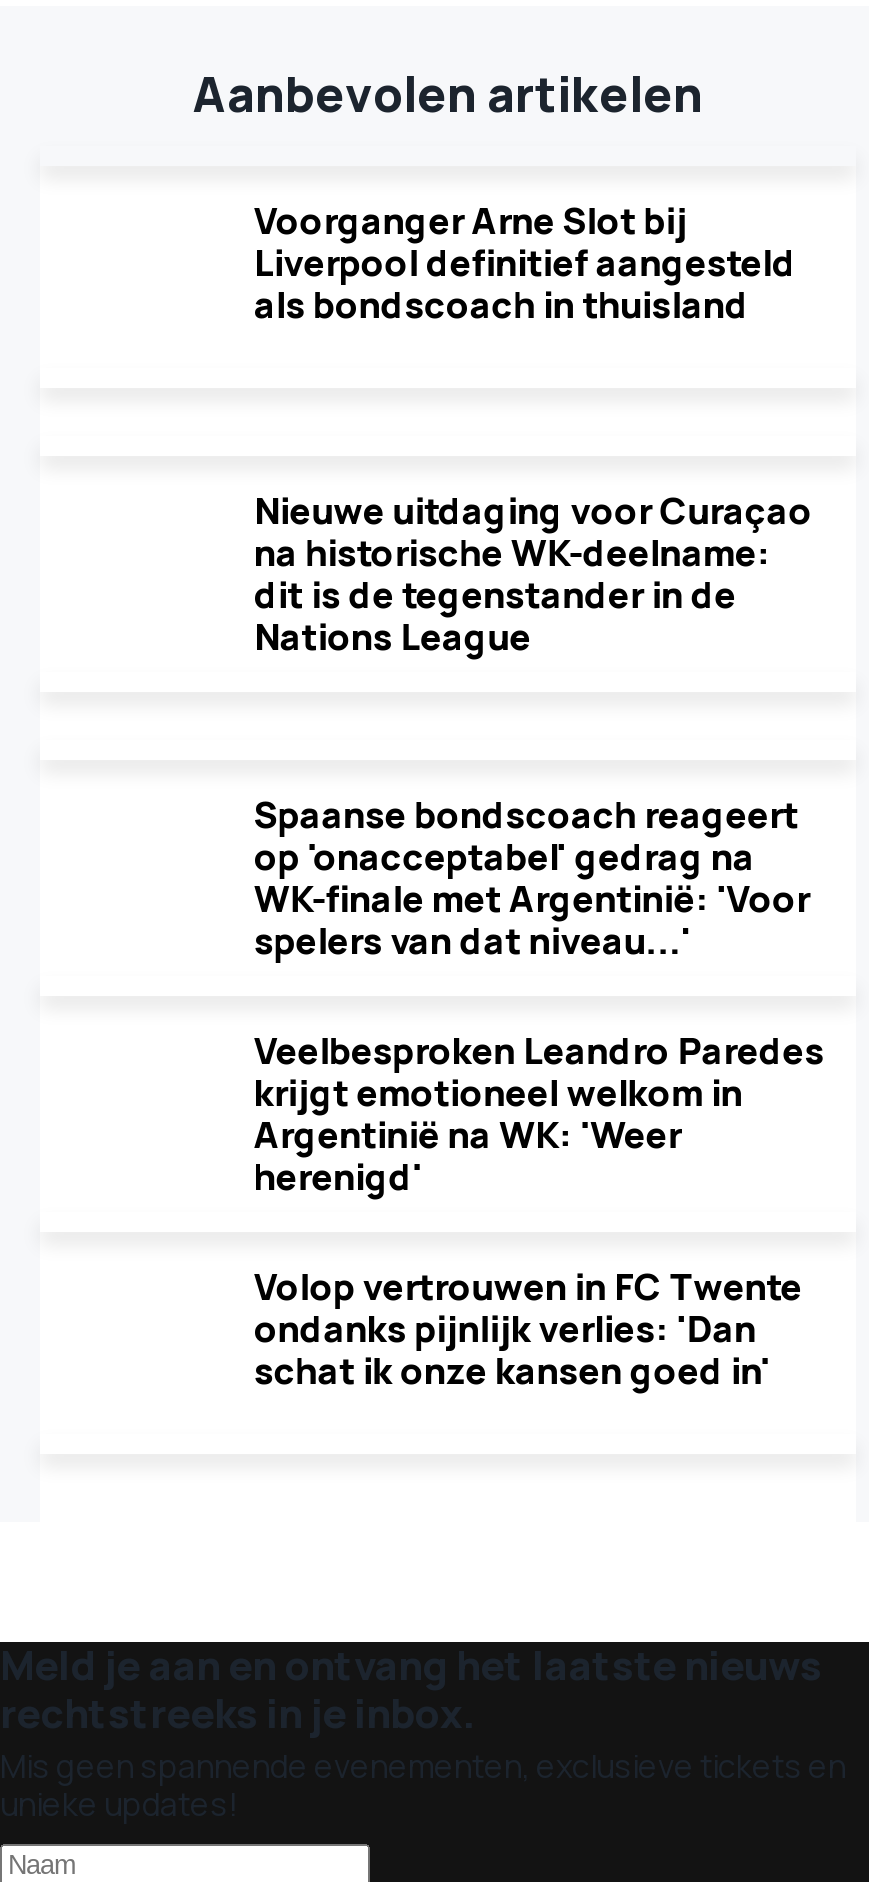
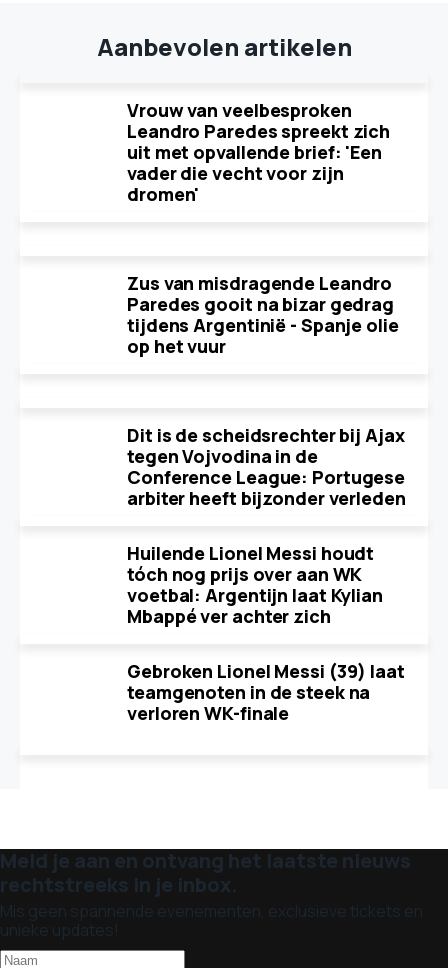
[254,196,796,328] Voorganger Arne Slot bij | Liverpool definitief aangesteld | als bondscoach in thuisland -> [127,98,390,206] Vrouw van veelbesproken | Leandro Paredes spreekt zich | uit met opvallende brief: 'Een | vader die vecht voor zijn | dromen'
[254,486,812,660] Nieuwe uitdaging voor Curaçao | na historische WK-deelname: | dit is de tegenstander in de | Nations League -> [127,271,399,358] Zus van misdragende Leandro | Paredes gooit na bizar gedrag | tijdens Argentinië - Spanje olie | op het vuur
[254,790,810,964] Spaanse bondscoach reageert | op 'onacceptabel' gedrag na | WK-finale met Argentinië: 'Voor | spelers van dat niveau...' -> [127,423,406,510] Dit is de scheidsrechter bij Ajax | tegen Vojvodina in de | Conference League: Portugese | arbiter heeft bijzonder verleden
[254,1026,824,1200] Veelbesproken Leandro Paredes | krijgt emotioneel welkom in | Argentinië na WK: 'Weer | herenigd' -> [127,541,383,628] Huilende Lionel Messi houdt | tóch nog prijs over aan WK | voetbal: Argentijn laat Kylian | Mbappé ver achter zich
[254,1262,802,1394] Volop vertrouwen in FC Twente | ondanks pijnlijk verlies: 'Dan | schat ik onze kansen goed in' -> [127,659,405,725] Gebroken Lionel Messi (39) laat | teamgenoten in de steek na | verloren WK-finale

